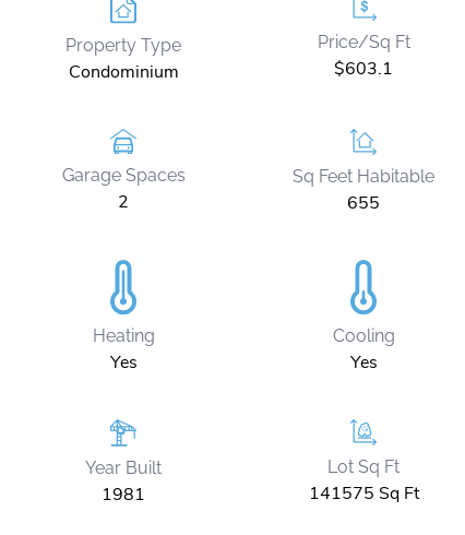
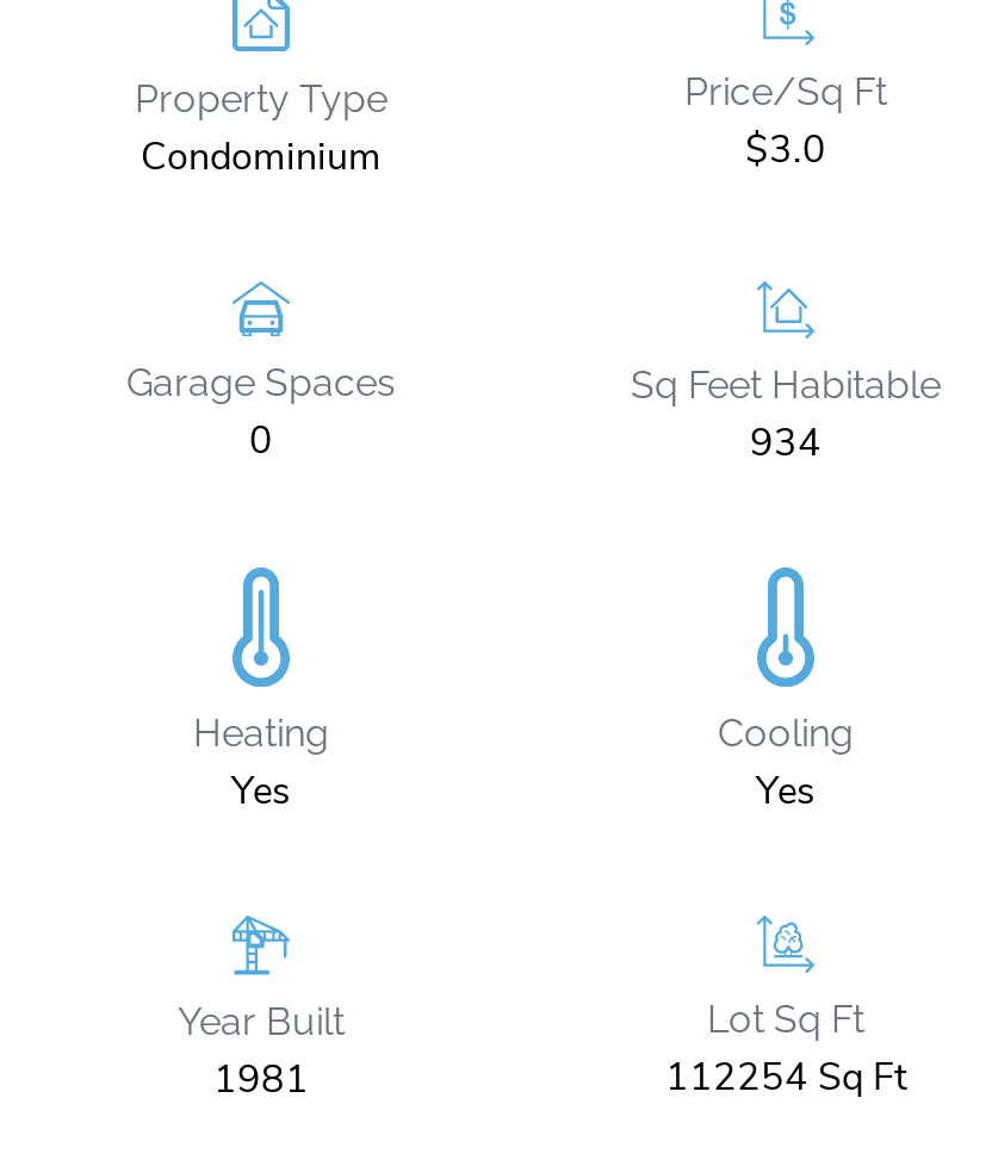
[334,56,393,80] $603.1 -> [745,123,826,176] $3.0
[118,190,129,214] 2 -> [249,414,273,467] 0
[347,191,380,215] 655 -> [750,418,821,470] 934
[308,481,419,505] 141575 Sq Ft -> [665,1051,906,1104] 112254 Sq Ft

